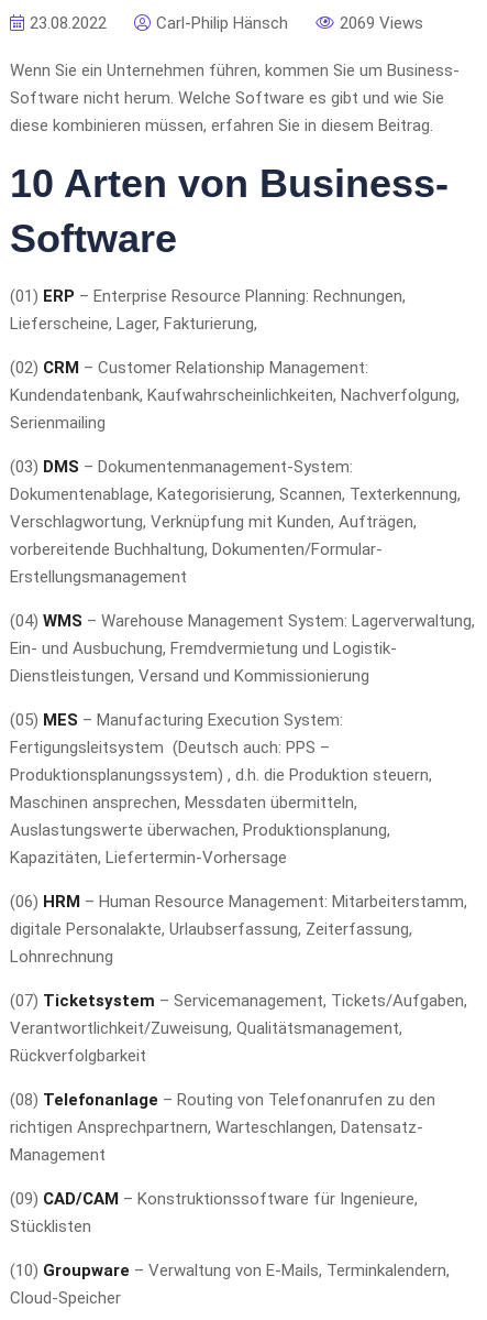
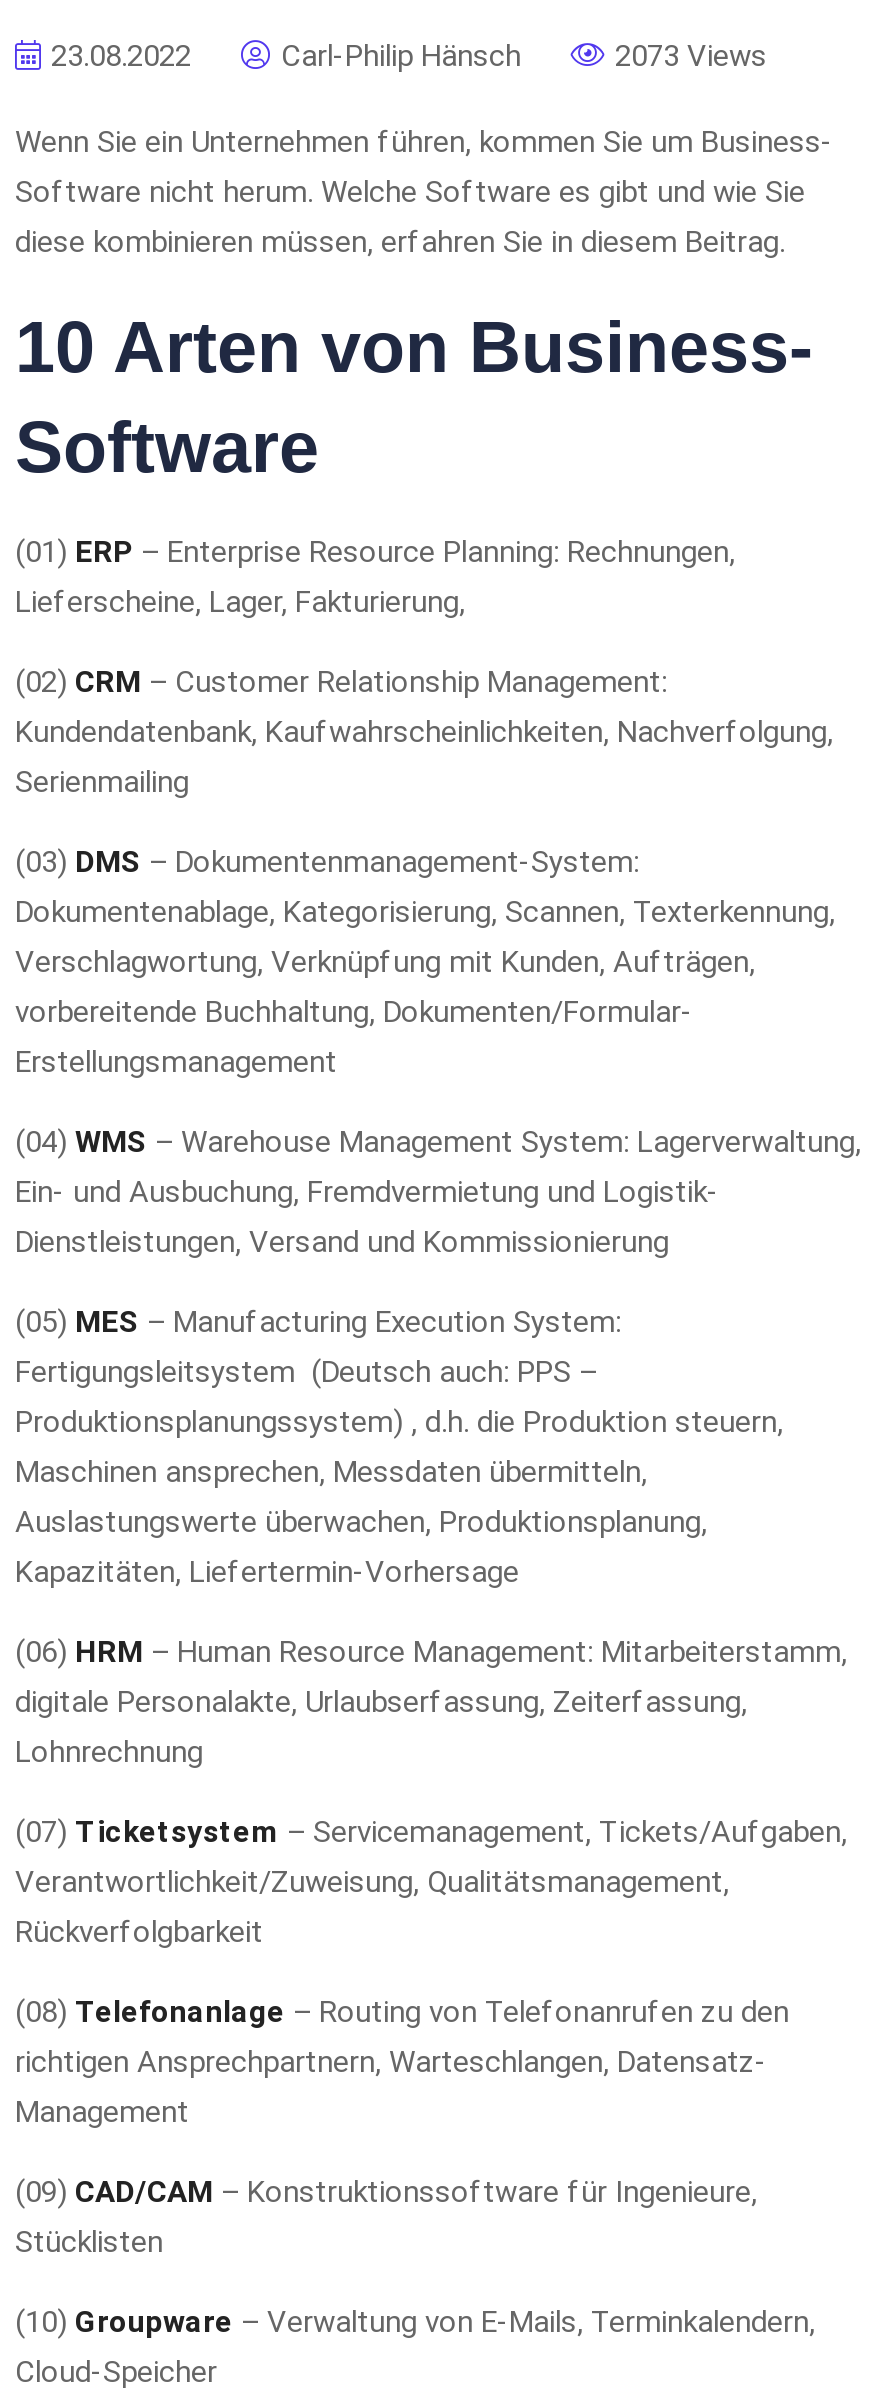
[340,13,423,33] 2069 Views -> [615,39,767,75] 2073 Views

